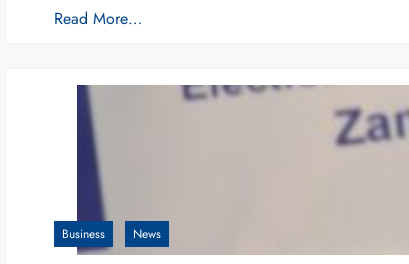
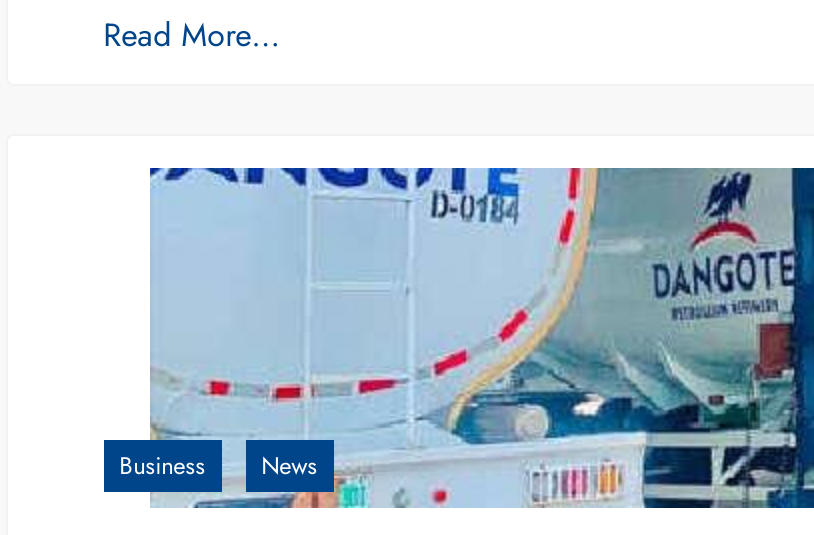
[77,84,406,255] [image] -> [150,166,808,510] [image]

